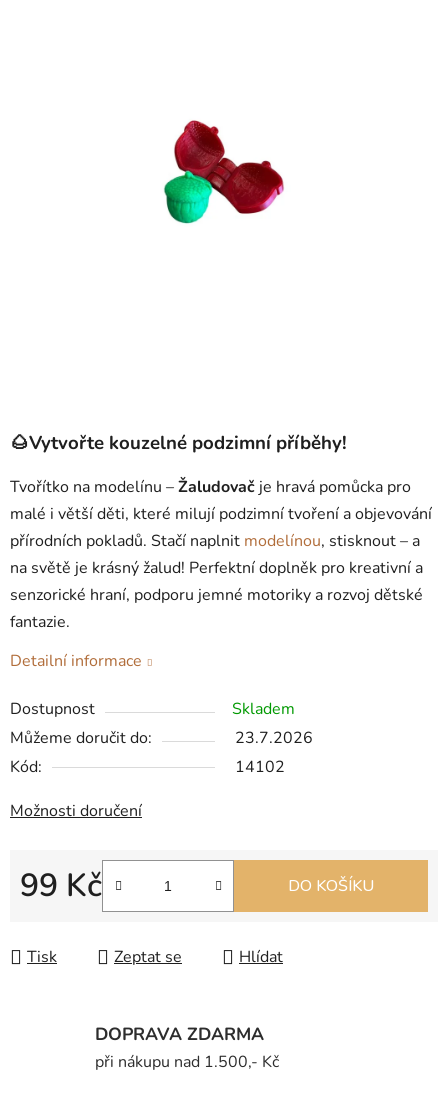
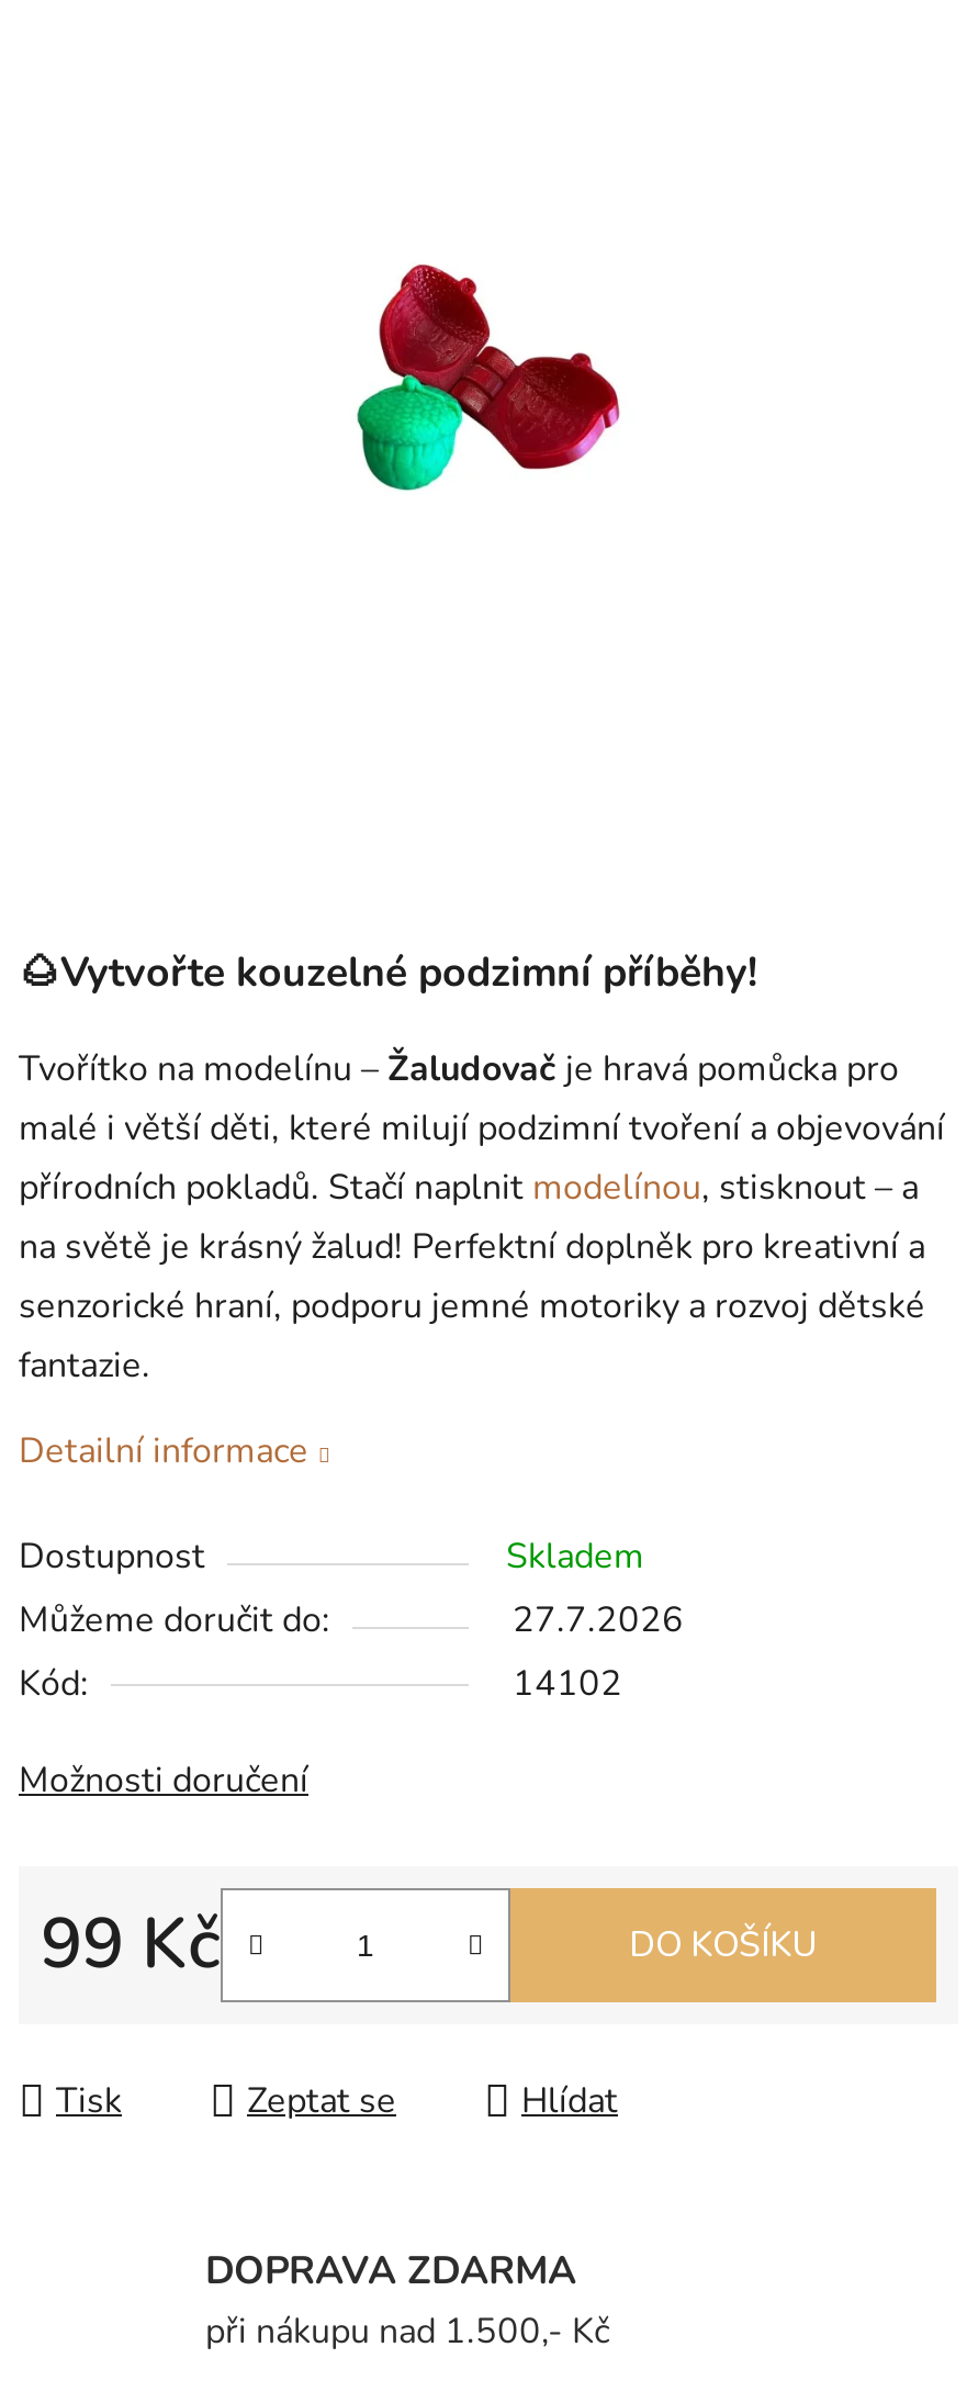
[235,727,313,749] 23.7.2026 -> [513,1596,684,1644] 27.7.2026

